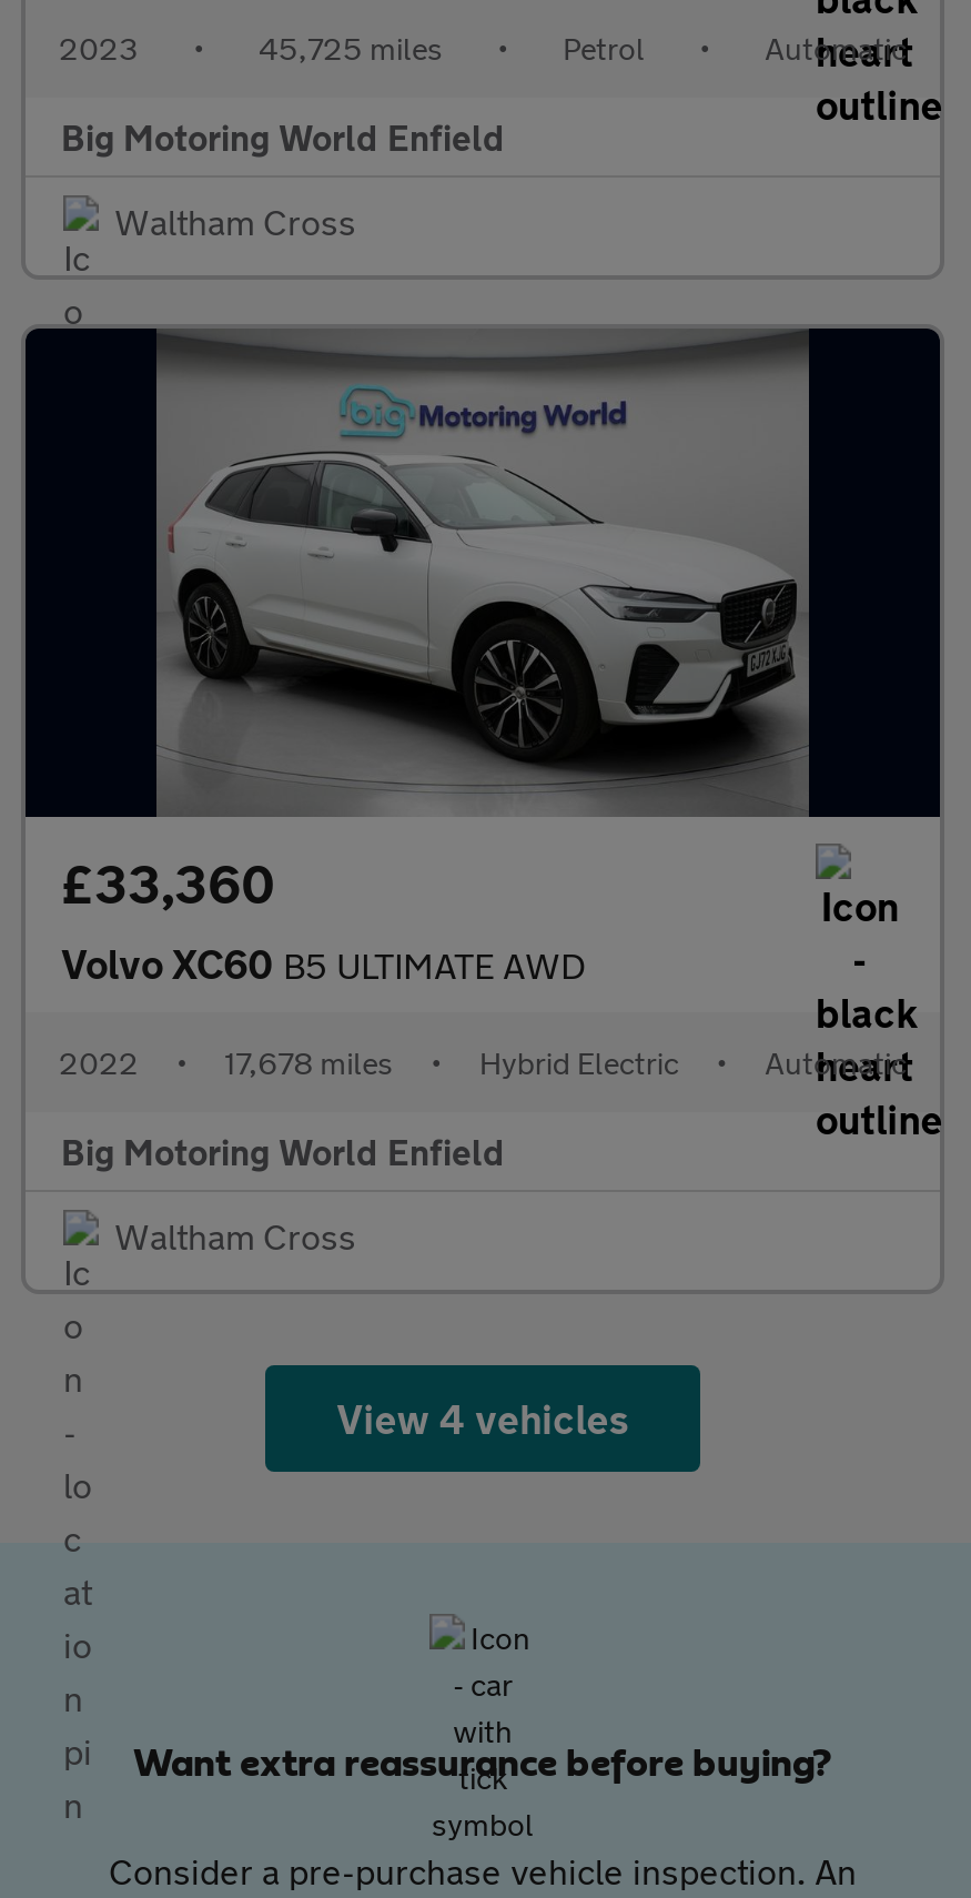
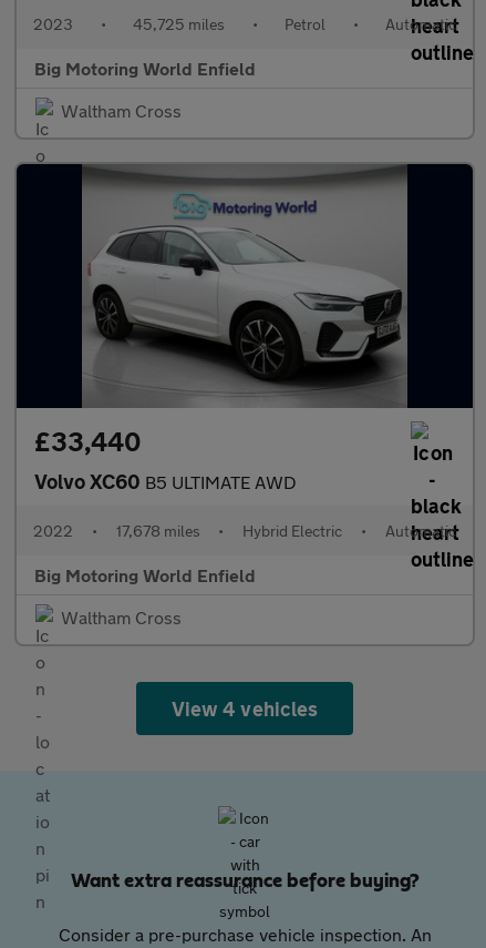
[61,852,276,915] £33,360 -> [34,426,142,457] £33,440

